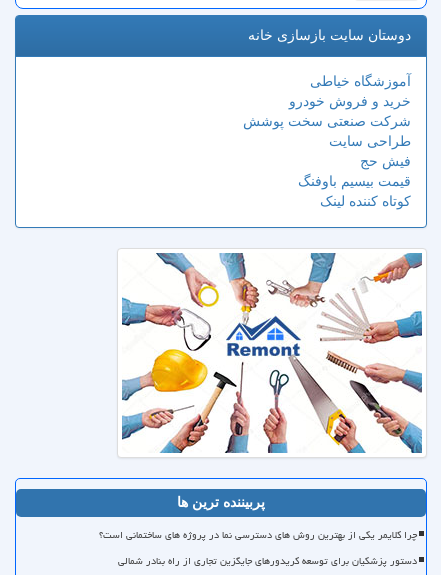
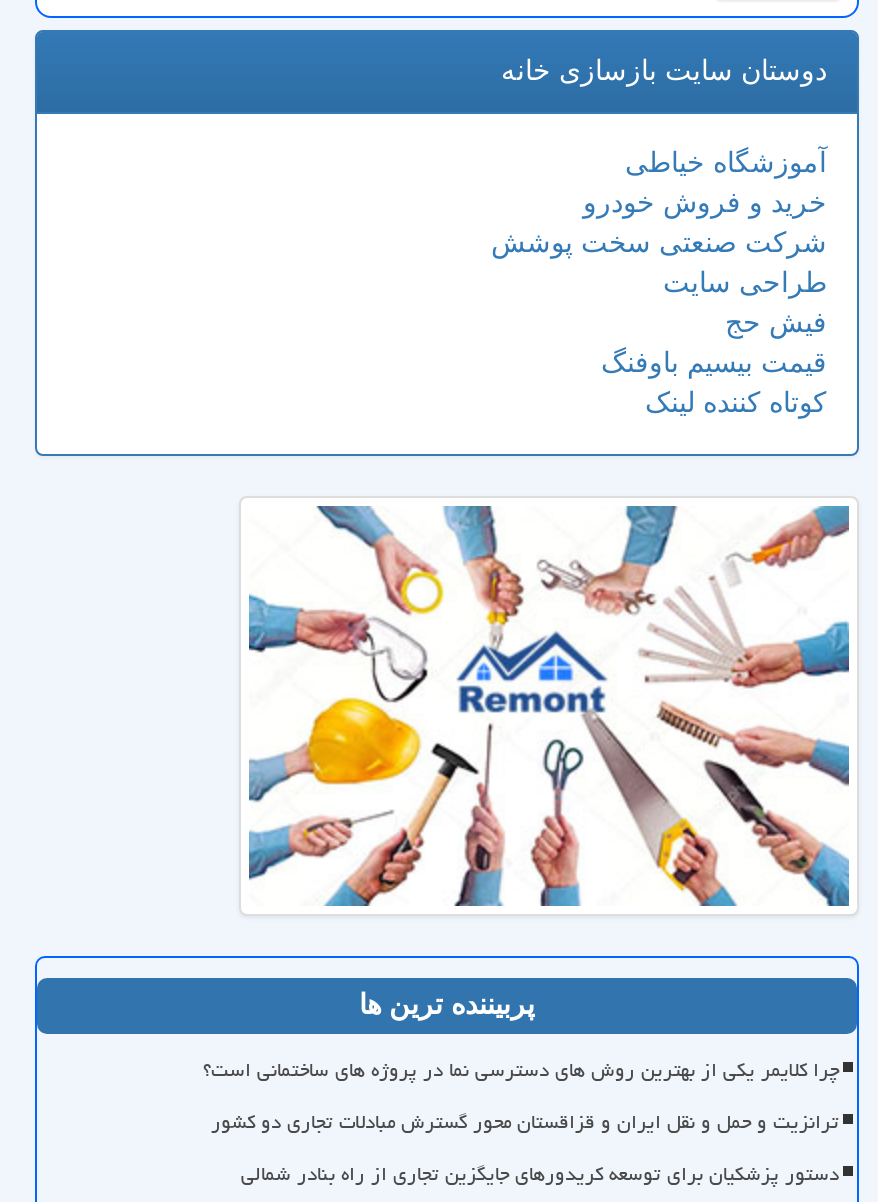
none -> [211,1103,839,1143] ترانزیت و حمل و نقل ایران و قزاقستان محور گسترش مبادلات تجاری دو کشور

